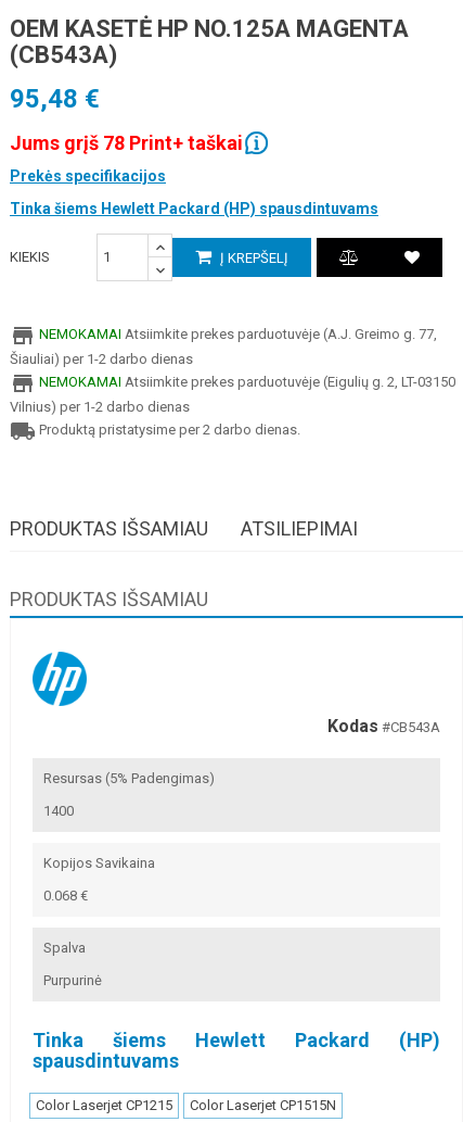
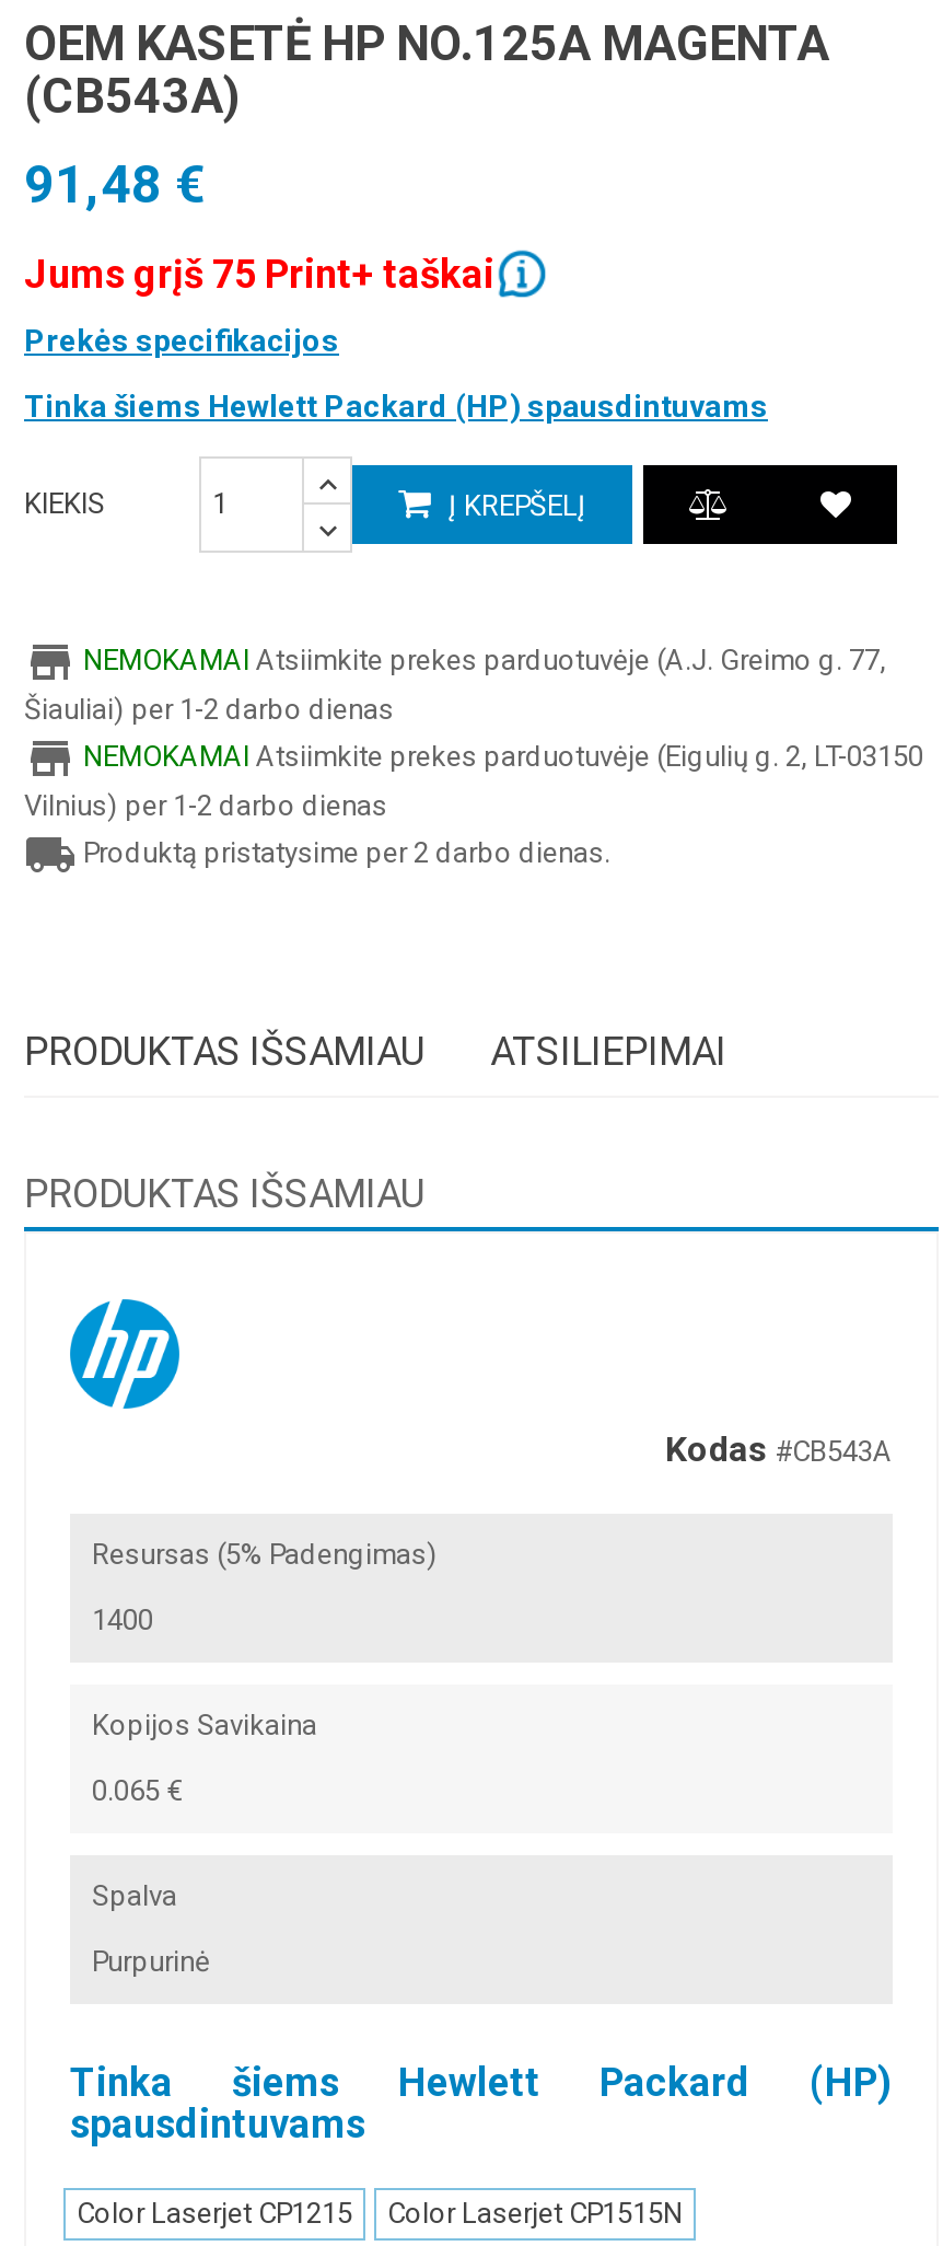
[10,83,100,114] 95,48 € -> [24,153,206,215] 91,48 €
[10,131,243,154] Jums grįš 78 Print+ taškai -> [24,250,494,296] Jums grįš 75 Print+ taškai
[43,887,88,903] 0.068 € -> [92,1773,182,1806] 0.065 €

